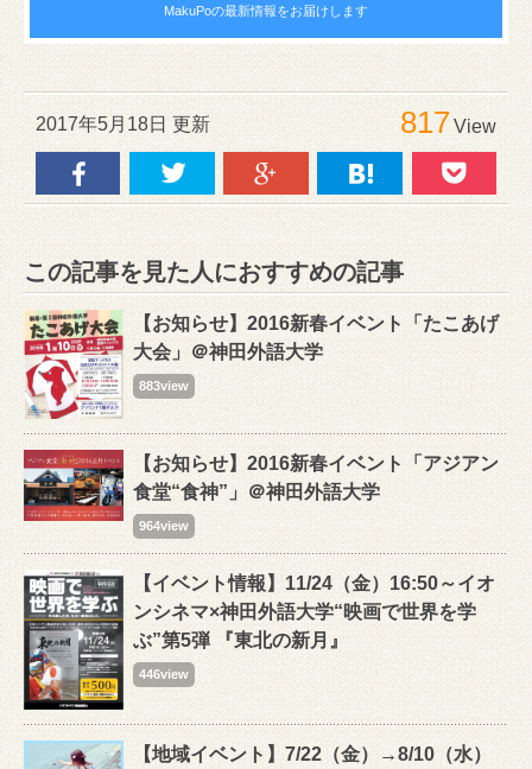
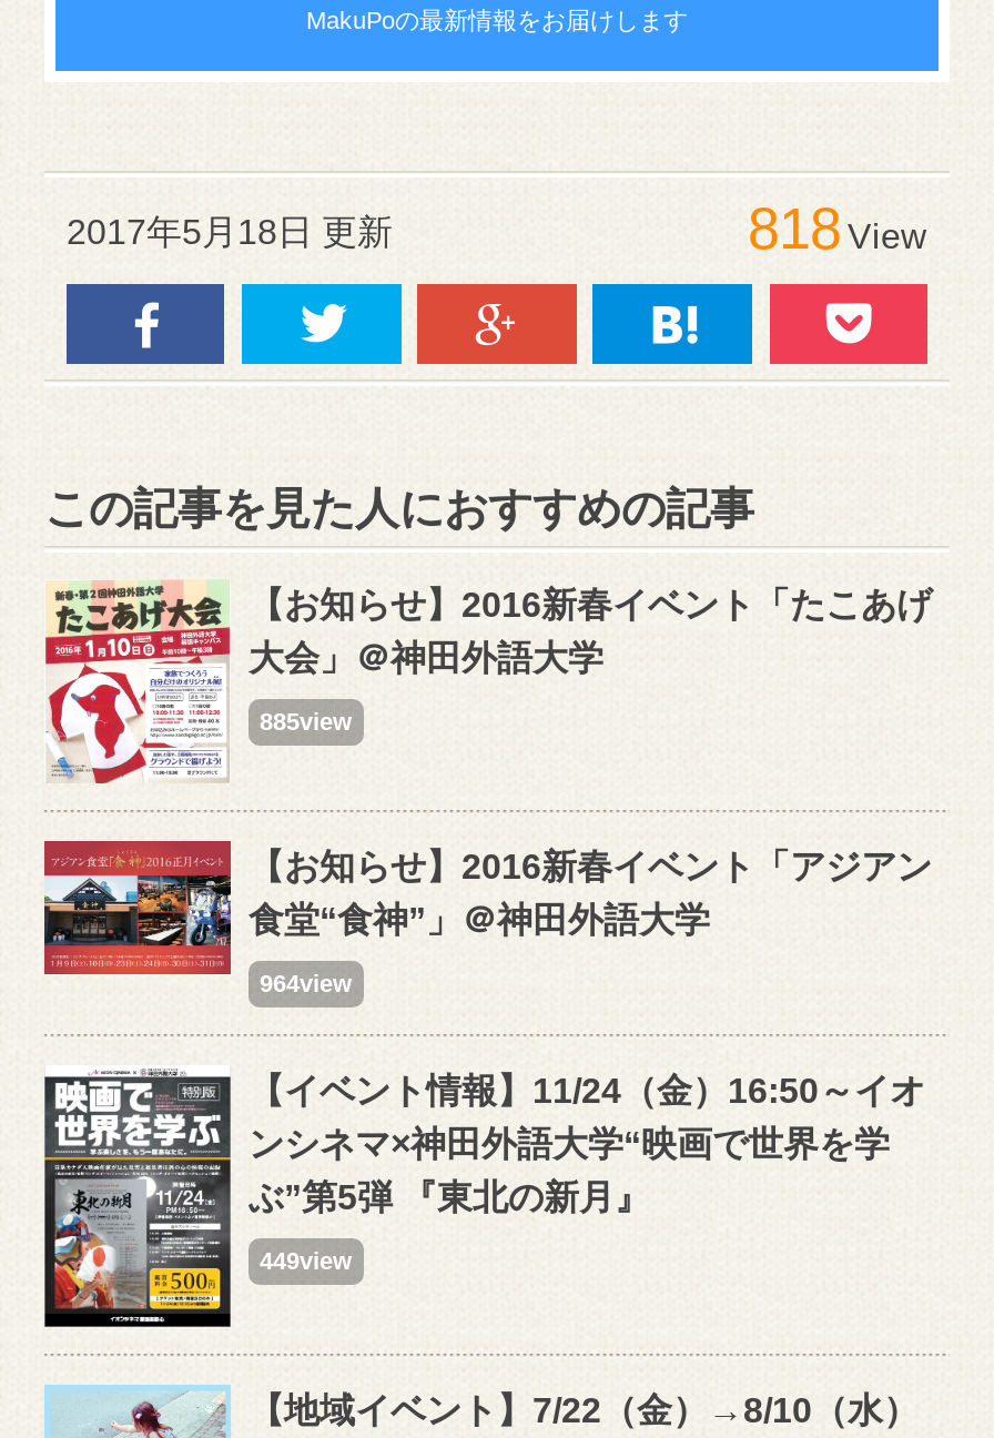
[400,104,496,140] 817 View -> [748,195,927,261] 818 View
[139,378,189,393] 883view -> [260,707,353,734] 885view
[139,666,189,681] 446view -> [260,1246,353,1273] 449view

